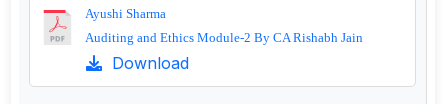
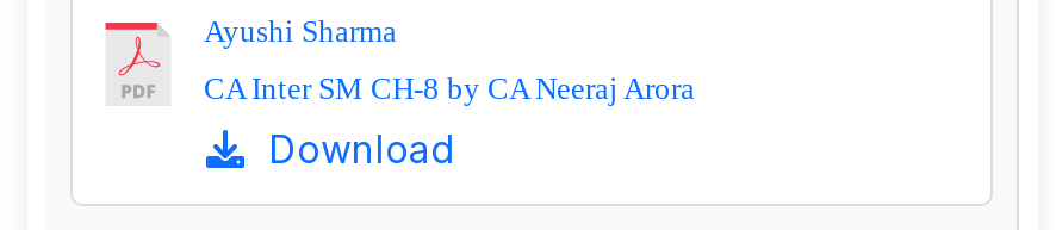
[85,30,363,45] Auditing and Ethics Module-2 By CA Rishabh Jain -> [204,71,695,107] CA Inter SM CH-8 by CA Neeraj Arora

